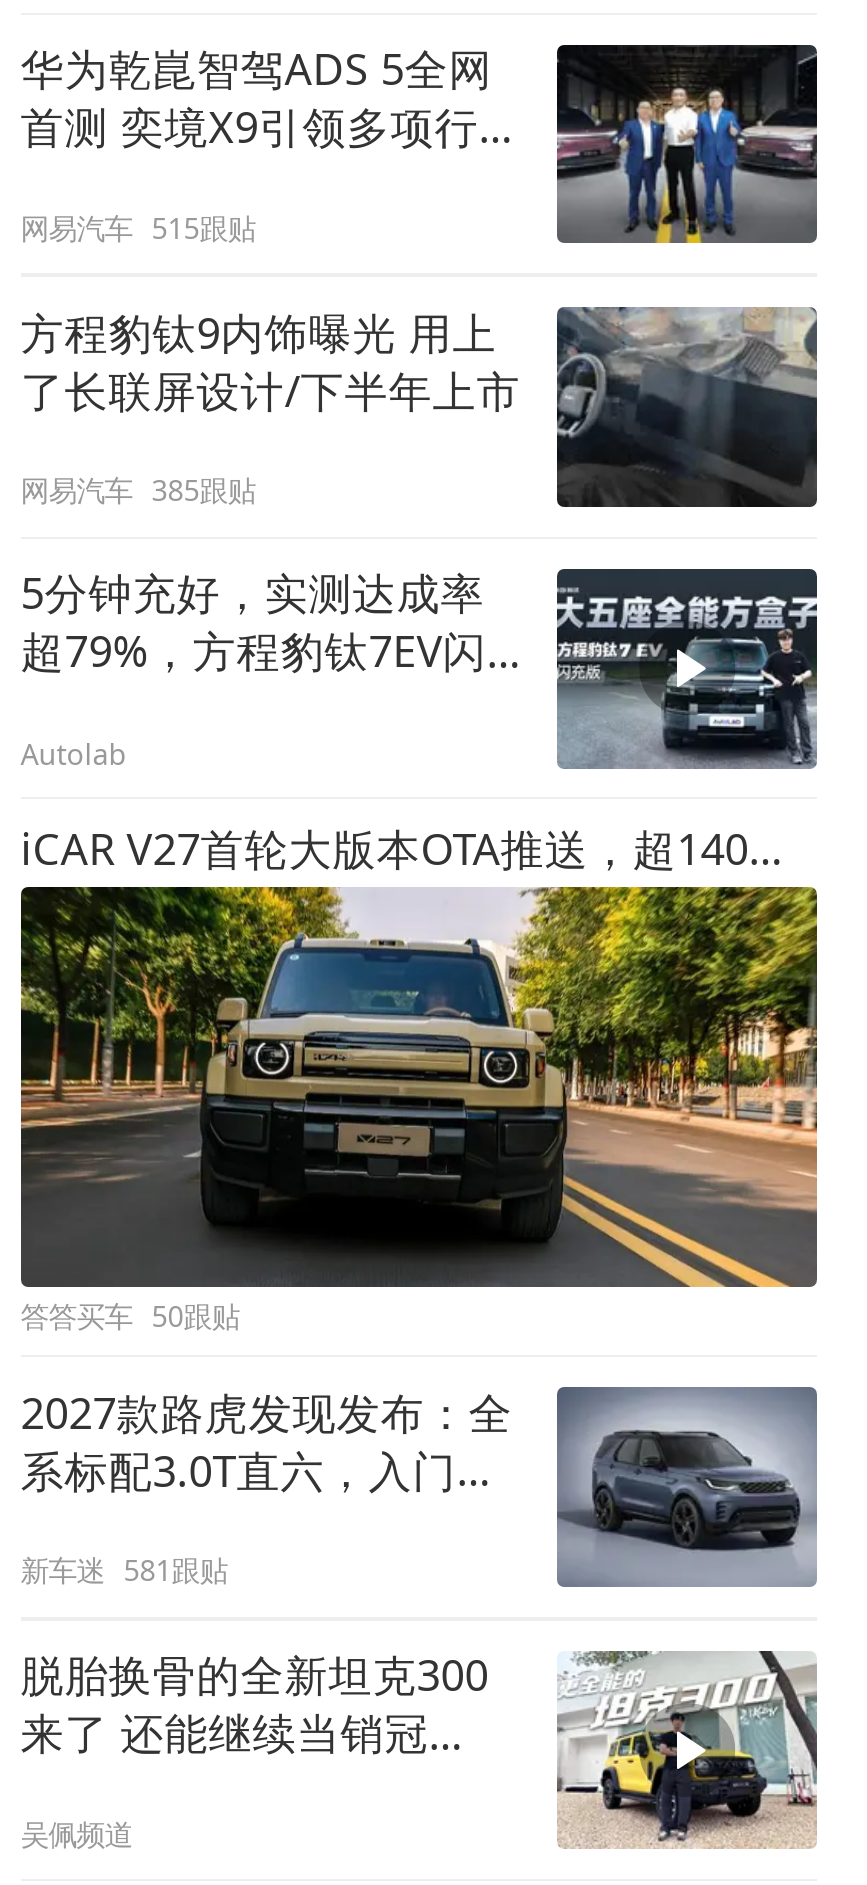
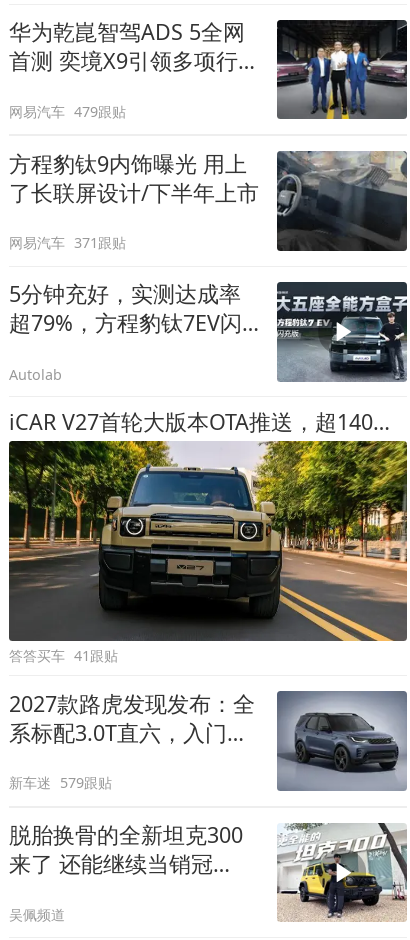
[20,208,256,246] 网易汽车 515跟贴 -> [9,102,126,121] 网易汽车 479跟贴
[20,472,256,510] 网易汽车 385跟贴 -> [9,233,126,252] 网易汽车 371跟贴
[20,1296,240,1334] 答答买车 50跟贴 -> [9,646,118,665] 答答买车 41跟贴
[20,1552,228,1590] 新车迷 581跟贴 -> [9,773,112,792] 新车迷 579跟贴

